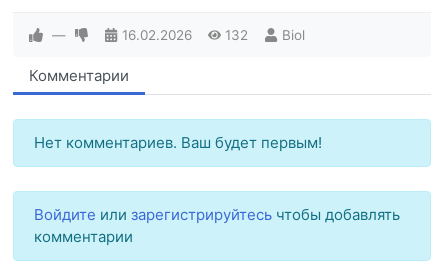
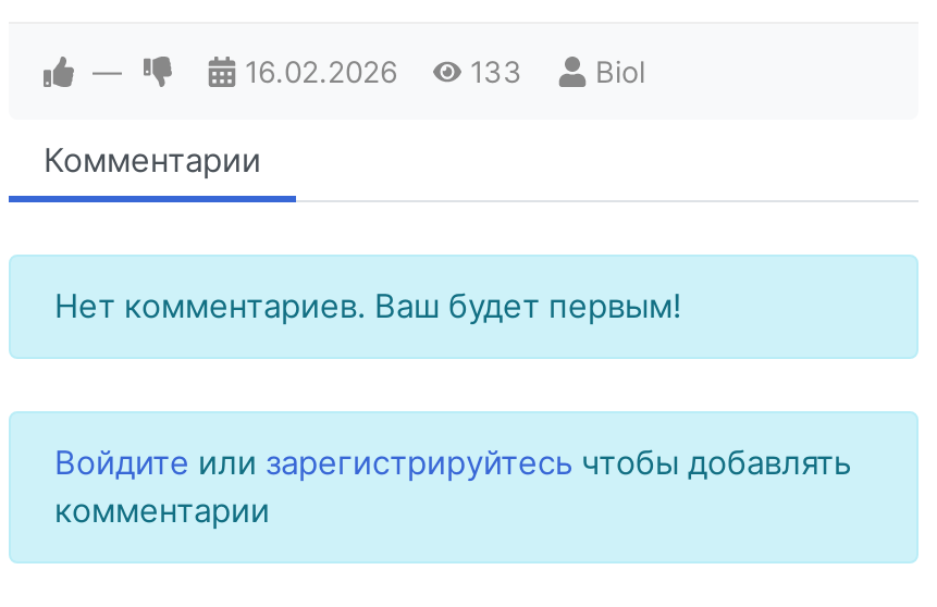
[121,27,248,43] 16.02.2026 132 -> [245,54,522,89] 16.02.2026 133

